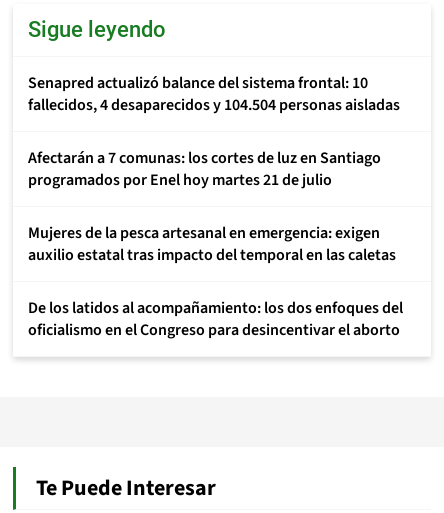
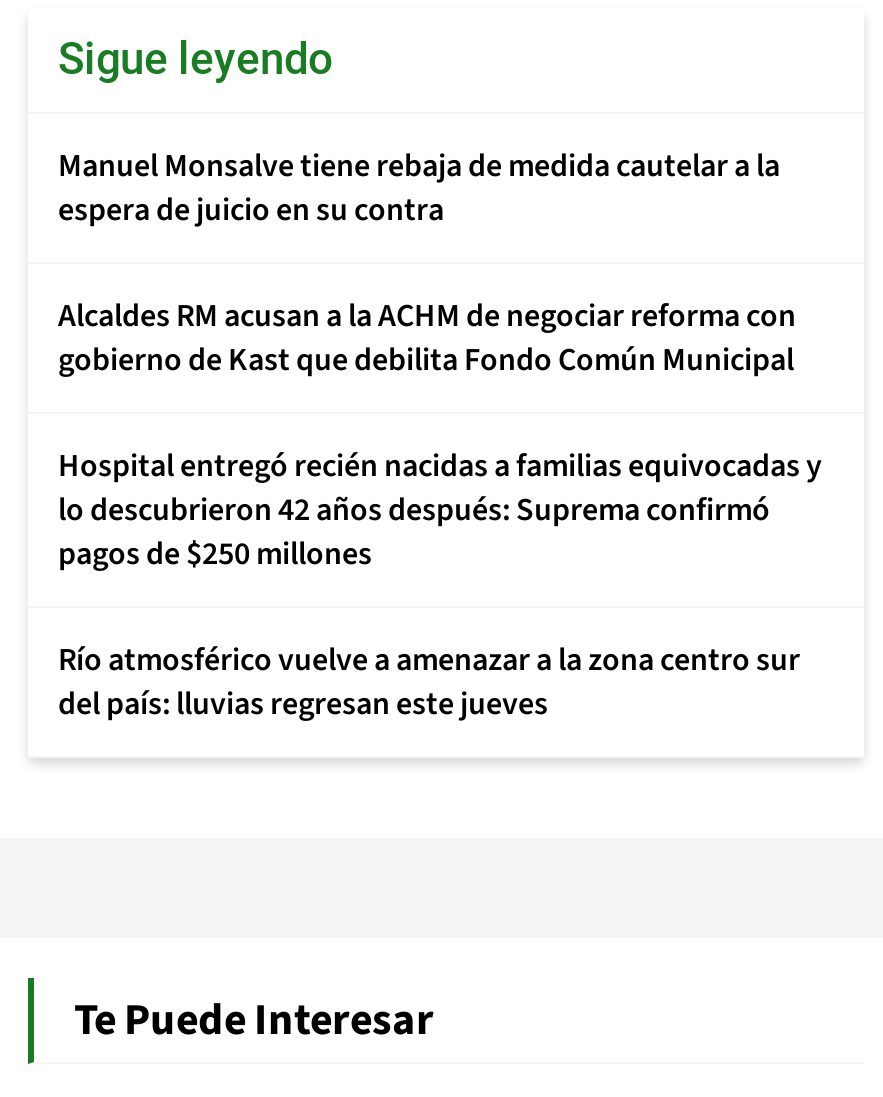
[28,72,400,116] Senapred actualizó balance del sistema frontal: 10 | fallecidos, 4 desaparecidos y 104.504 personas aisladas -> [58,144,780,232] Manuel Monsalve tiene rebaja de medida cautelar a la | espera de juicio en su contra
[28,147,381,191] Afectarán a 7 comunas: los cortes de luz en Santiago | programados por Enel hoy martes 21 de julio -> [58,294,796,382] Alcaldes RM acusan a la ACHM de negociar reforma con | gobierno de Kast que debilita Fondo Común Municipal
[28,222,396,266] Mujeres de la pesca artesanal en emergencia: exigen | auxilio estatal tras impacto del temporal en las caletas -> [58,444,822,576] Hospital entregó recién nacidas a familias equivocadas y | lo descubrieron 42 años después: Suprema confirmó | pagos de $250 millones
[28,297,403,341] De los latidos al acompañamiento: los dos enfoques del | oficialismo en el Congreso para desincentivar el aborto -> [58,638,800,726] Río atmosférico vuelve a amenazar a la zona centro sur | del país: lluvias regresan este jueves

